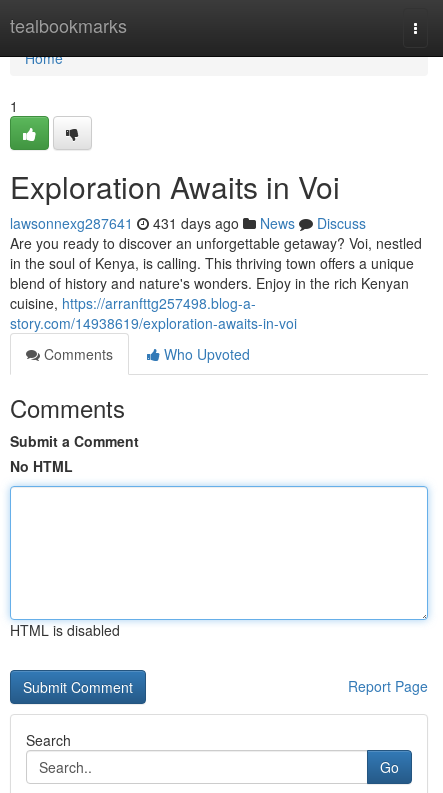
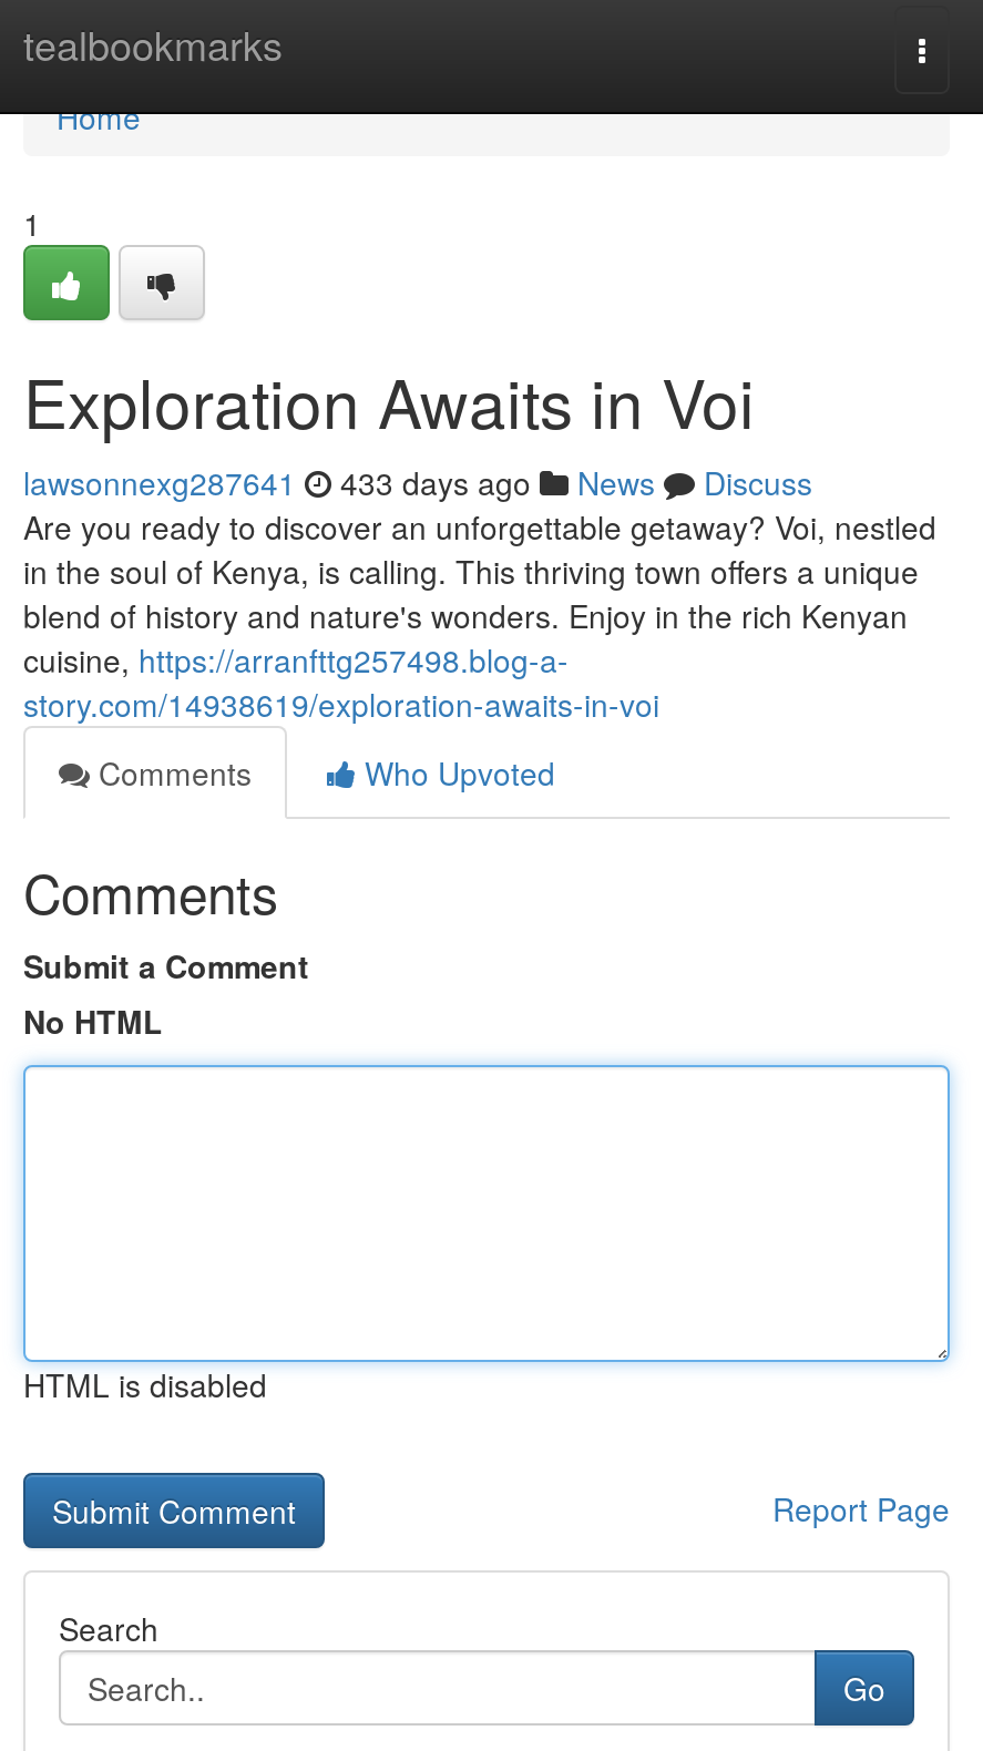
[10,213,366,233] lawsonnexg287641 431 days ago News Discuss -> [23,460,812,504] lawsonnexg287641 433 days ago News Discuss

